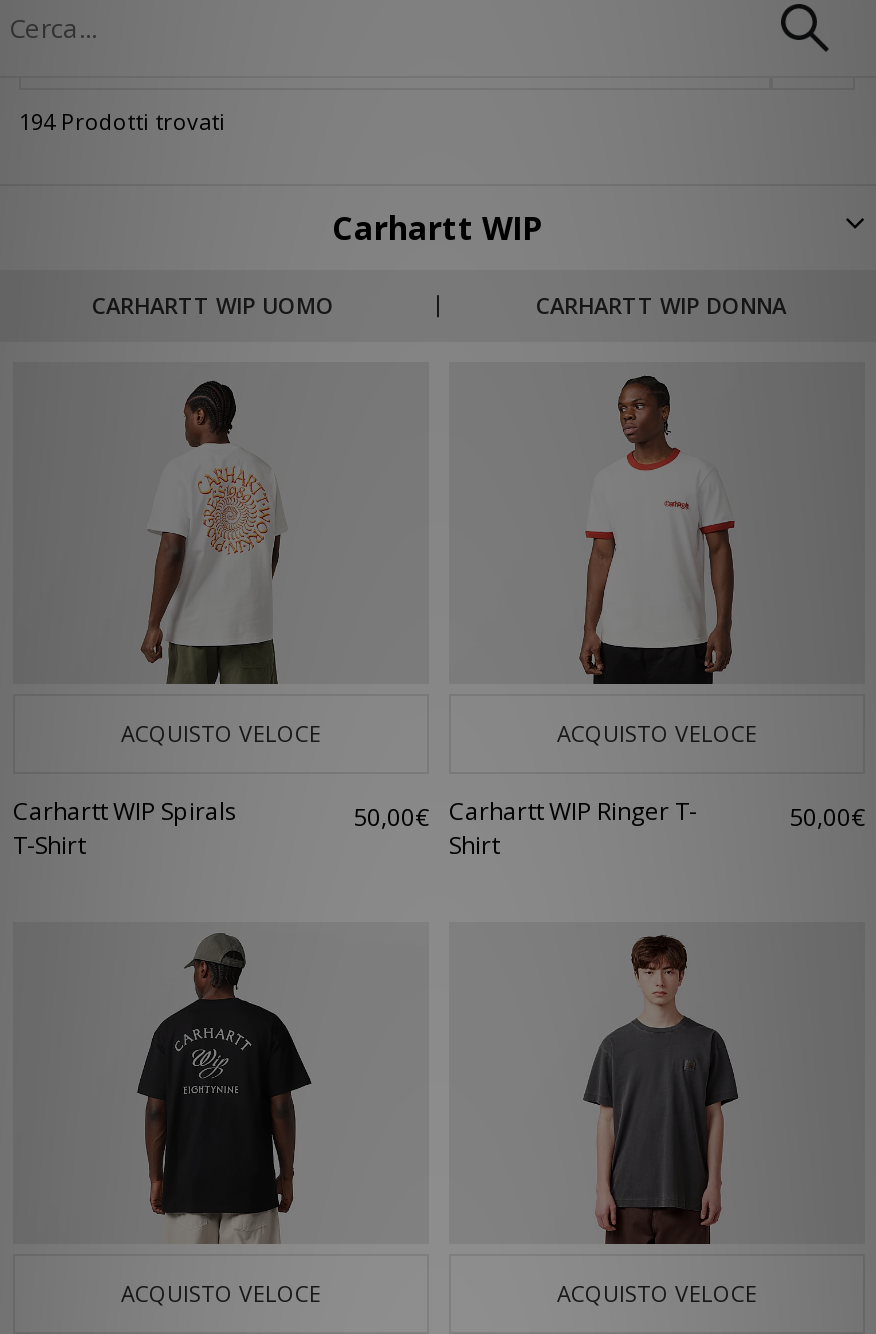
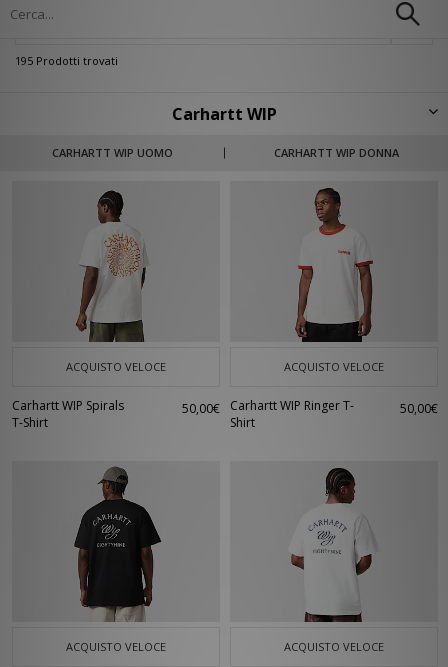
[19,106,225,136] 194 Prodotti trovati -> [15,53,118,68] 195 Prodotti trovati
[571,934,739,1244] [image] -> [290,468,374,623] [image]

